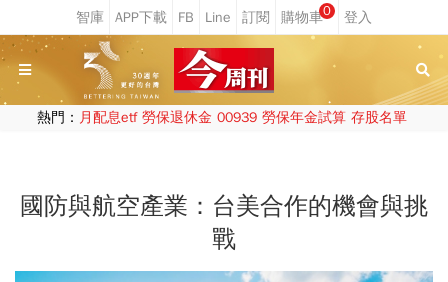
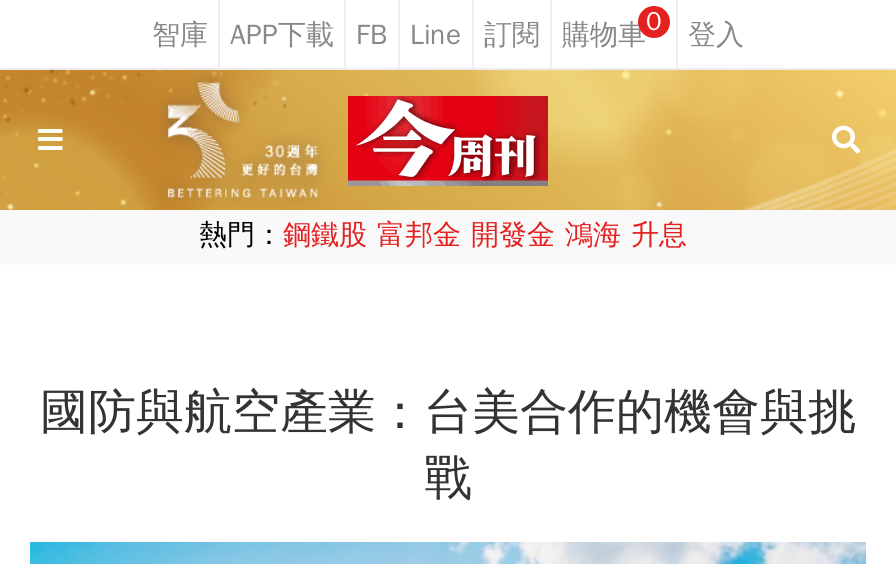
[36,109,406,126] 熱門：月配息etf 勞保退休金 00939 勞保年金試算 存股名單 -> [199,218,687,252] 熱門：鋼鐵股 富邦金 開發金 鴻海 升息

